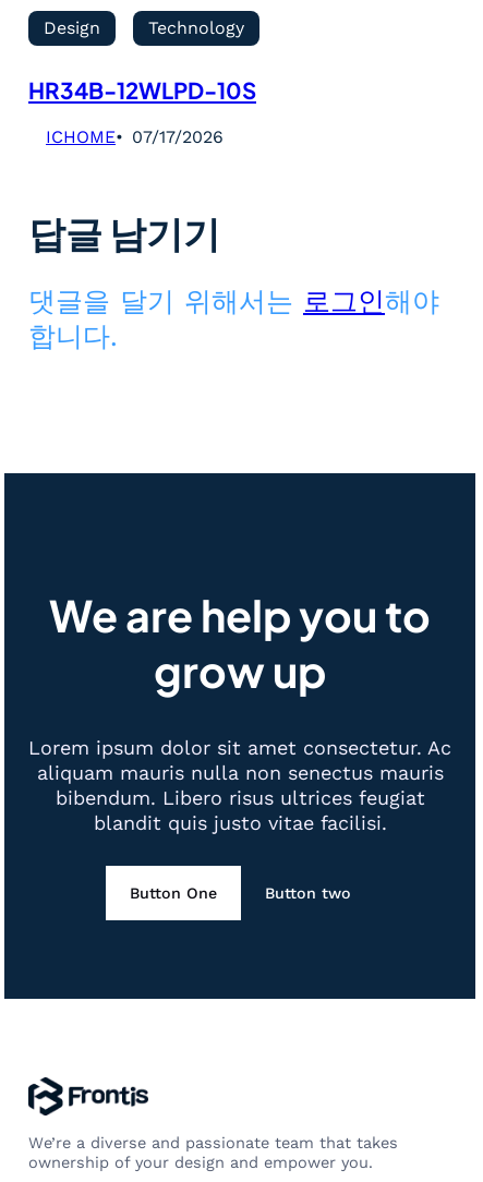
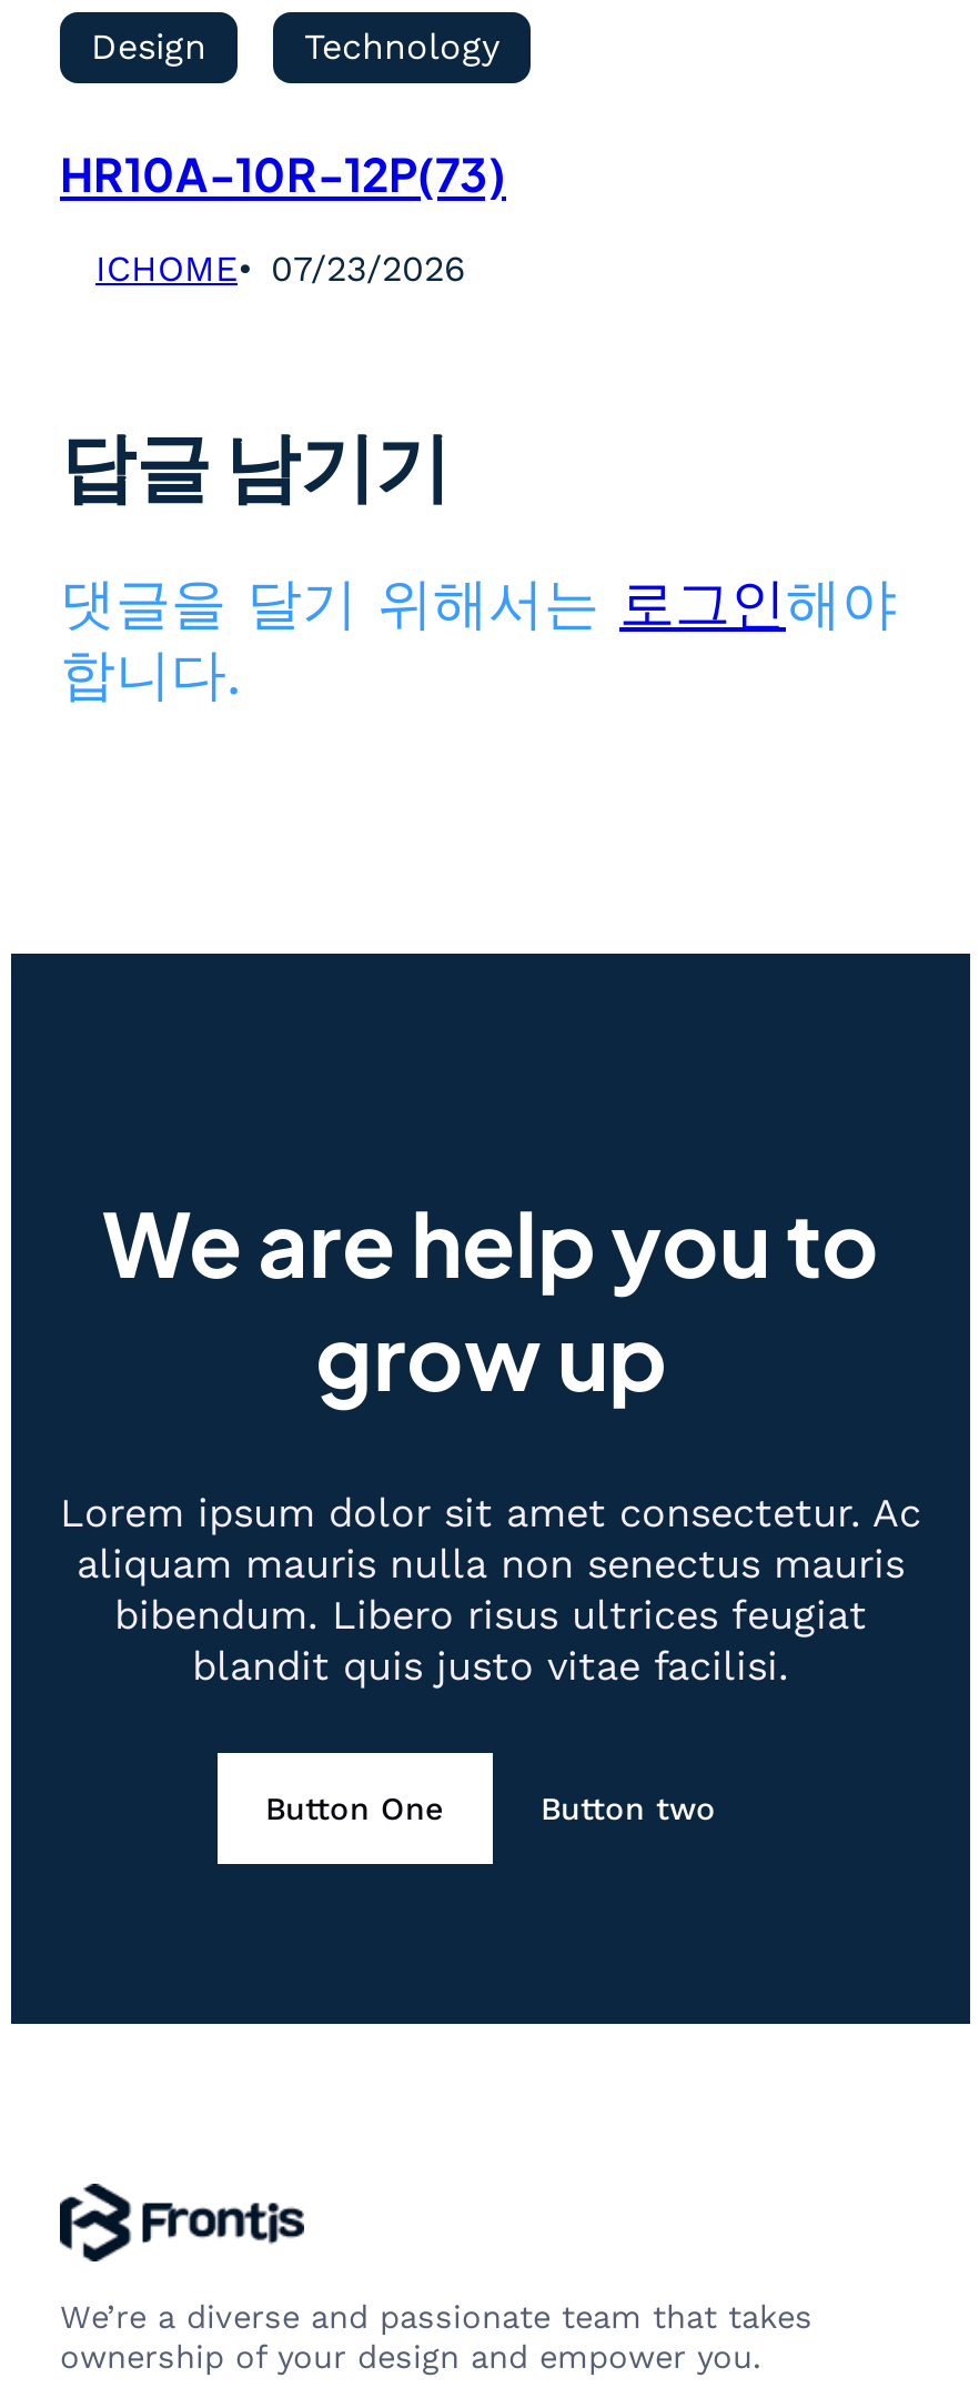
[28,77,256,105] HR34B-12WLPD-10S -> [60,146,506,204] HR10A-10R-12P(73)
[46,127,224,147] ICHOME 07/17/2026 -> [95,248,466,290] ICHOME 07/23/2026

